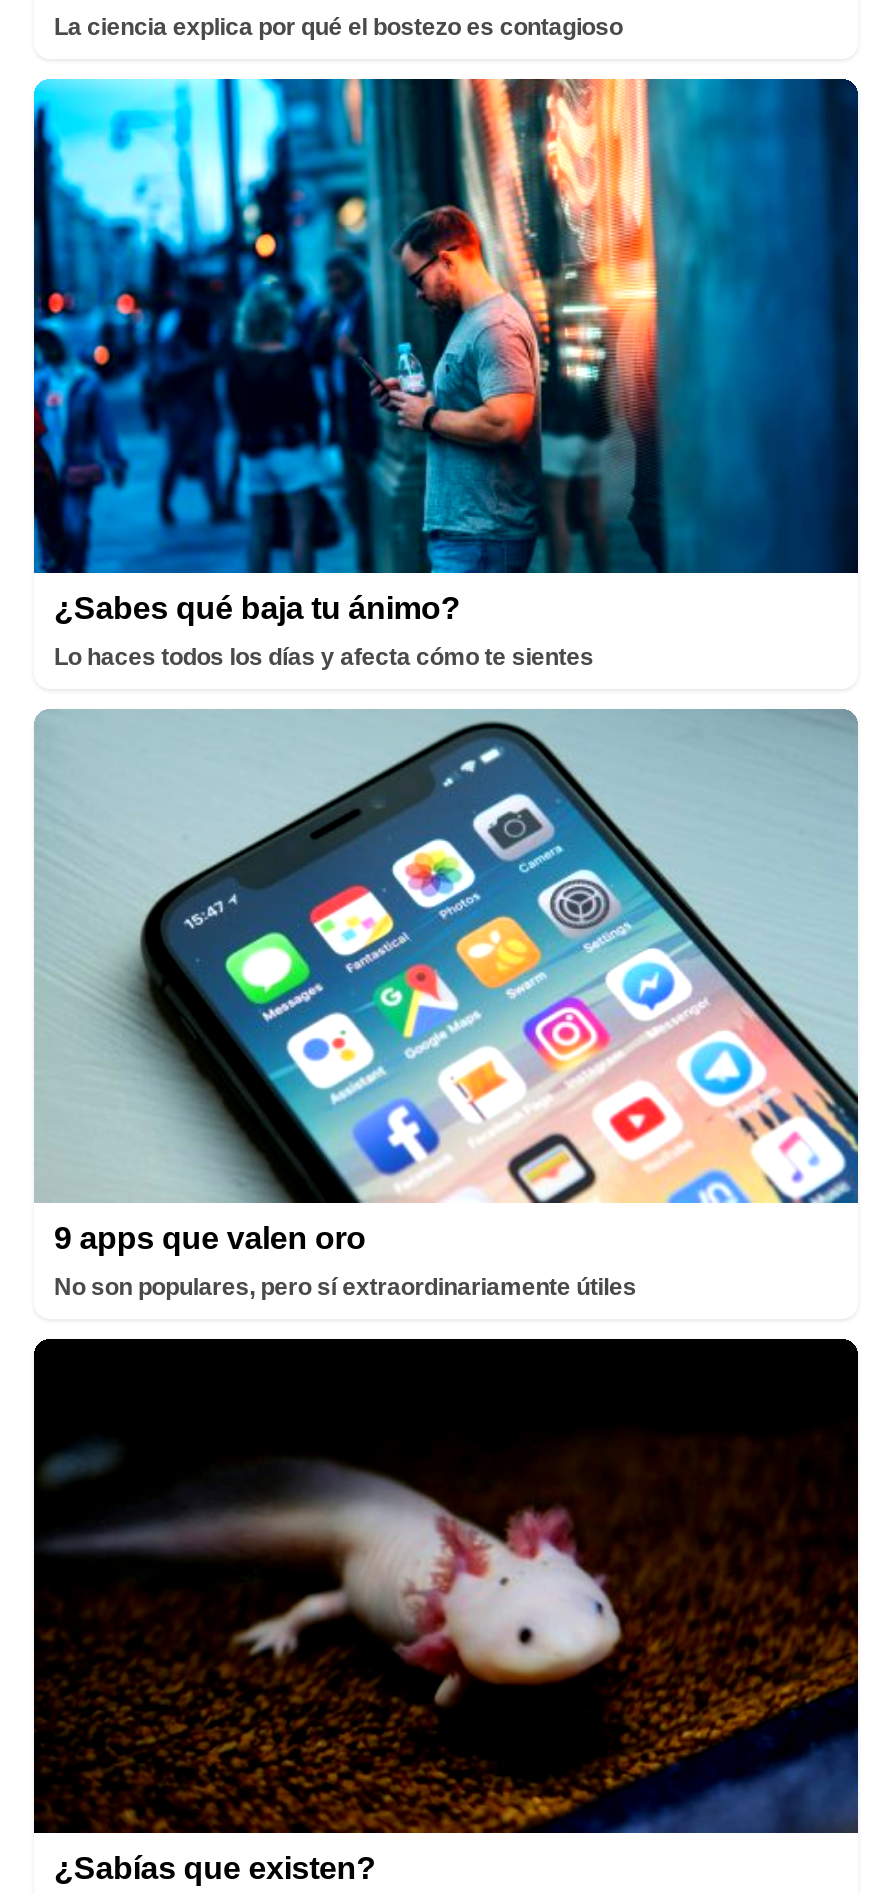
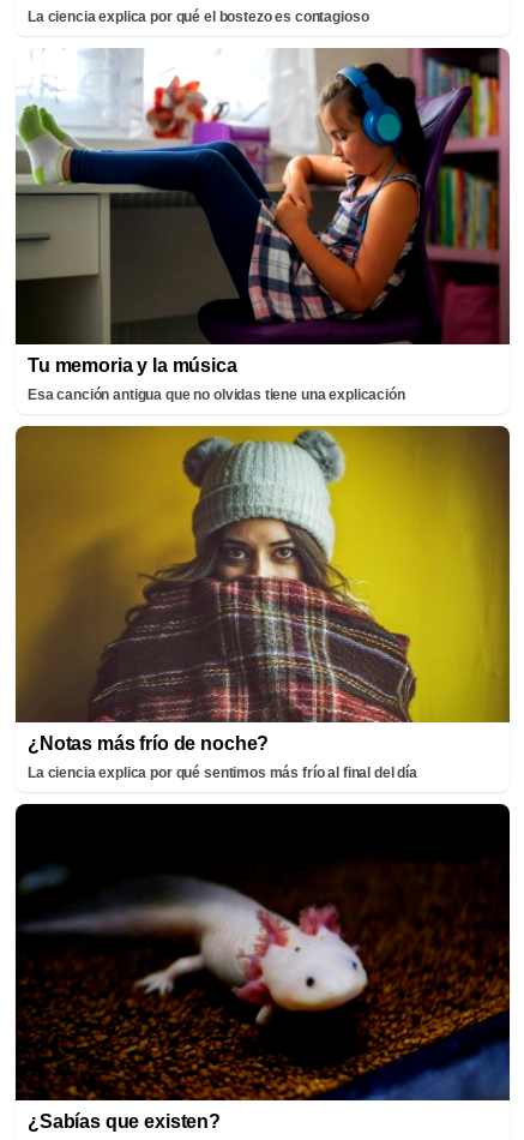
[32,77,860,625] [image] | ¿Sabes qué baja tu ánimo? -> [14,47,511,375] [image] | Tu memoria y la música
[54,643,594,671] Lo haces todos los días y afecta cómo te sientes -> [28,386,405,403] Esa canción antigua que no olvidas tiene una explicación
[34,707,860,1255] [image] | 9 apps que valen oro -> [16,425,511,754] [image] | ¿Notas más frío de noche?
[54,1273,636,1301] No son populares, pero sí extraordinariamente útiles -> [28,764,417,781] La ciencia explica por qué sentimos más frío al final del día

